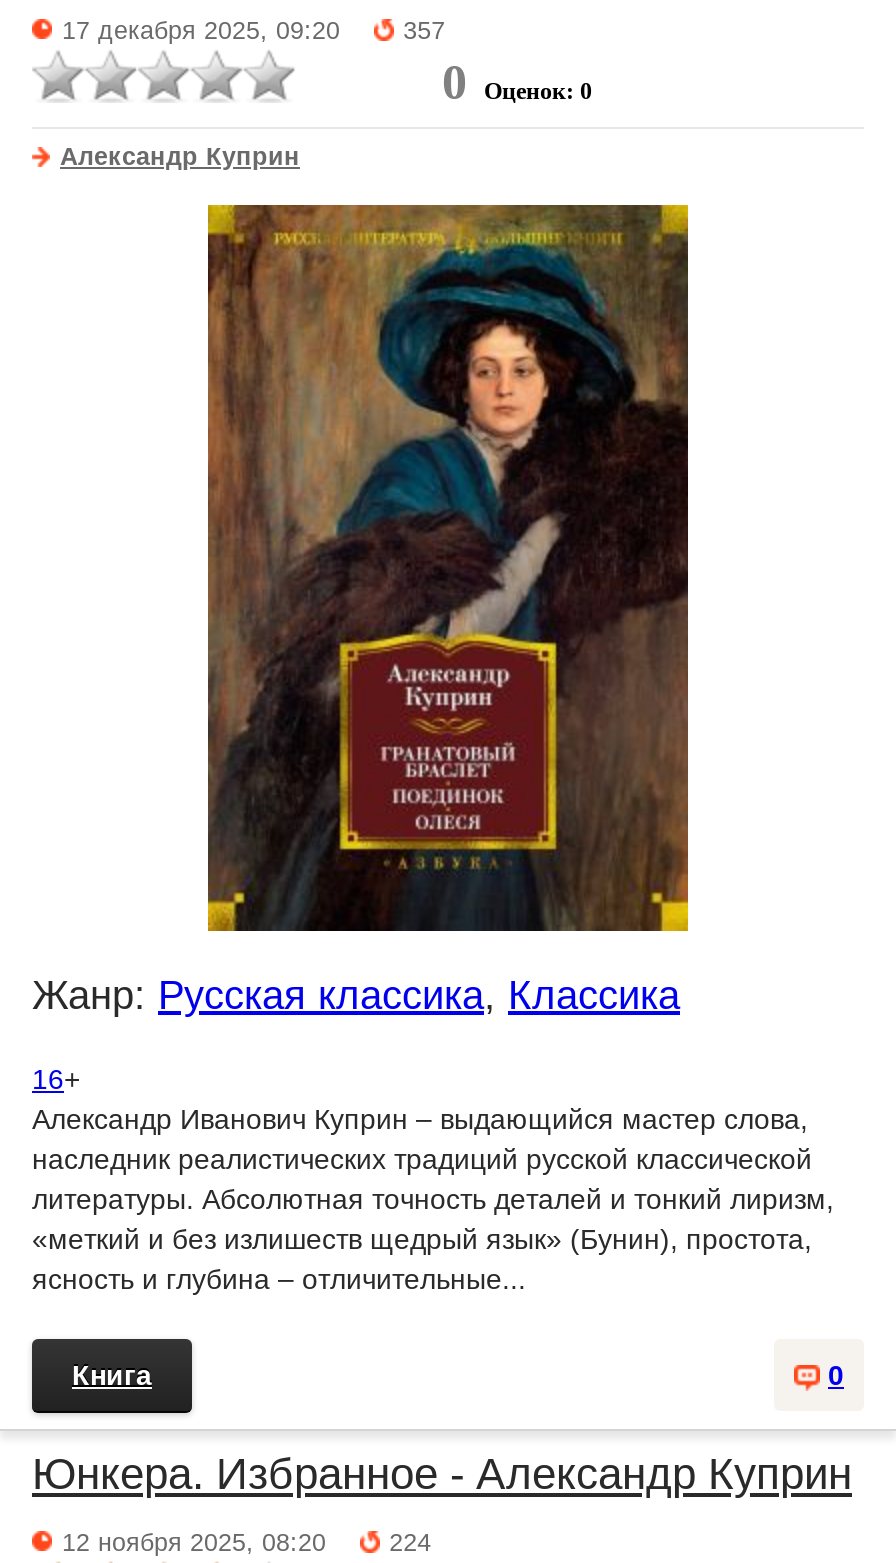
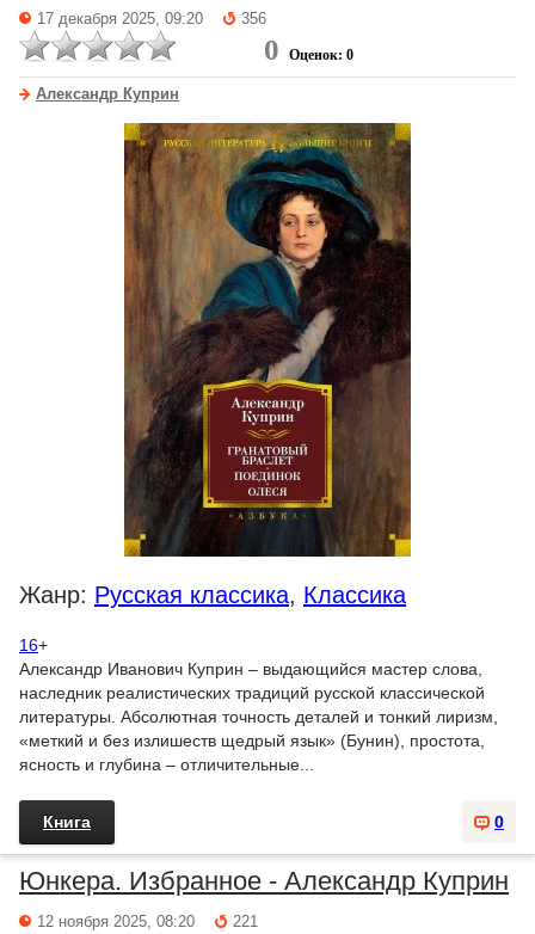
[403,17,445,45] 357 -> [241,11,266,27] 356
[389,1529,431,1557] 224 -> [232,914,257,930] 221

